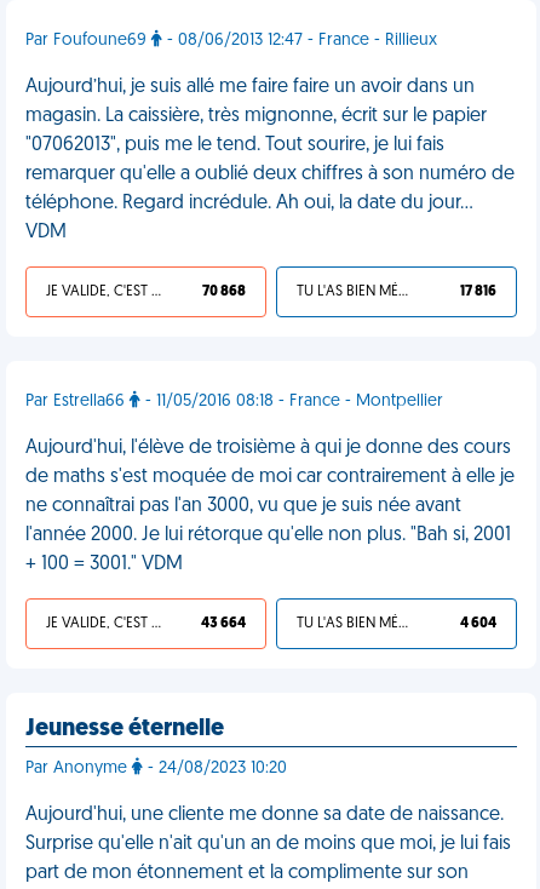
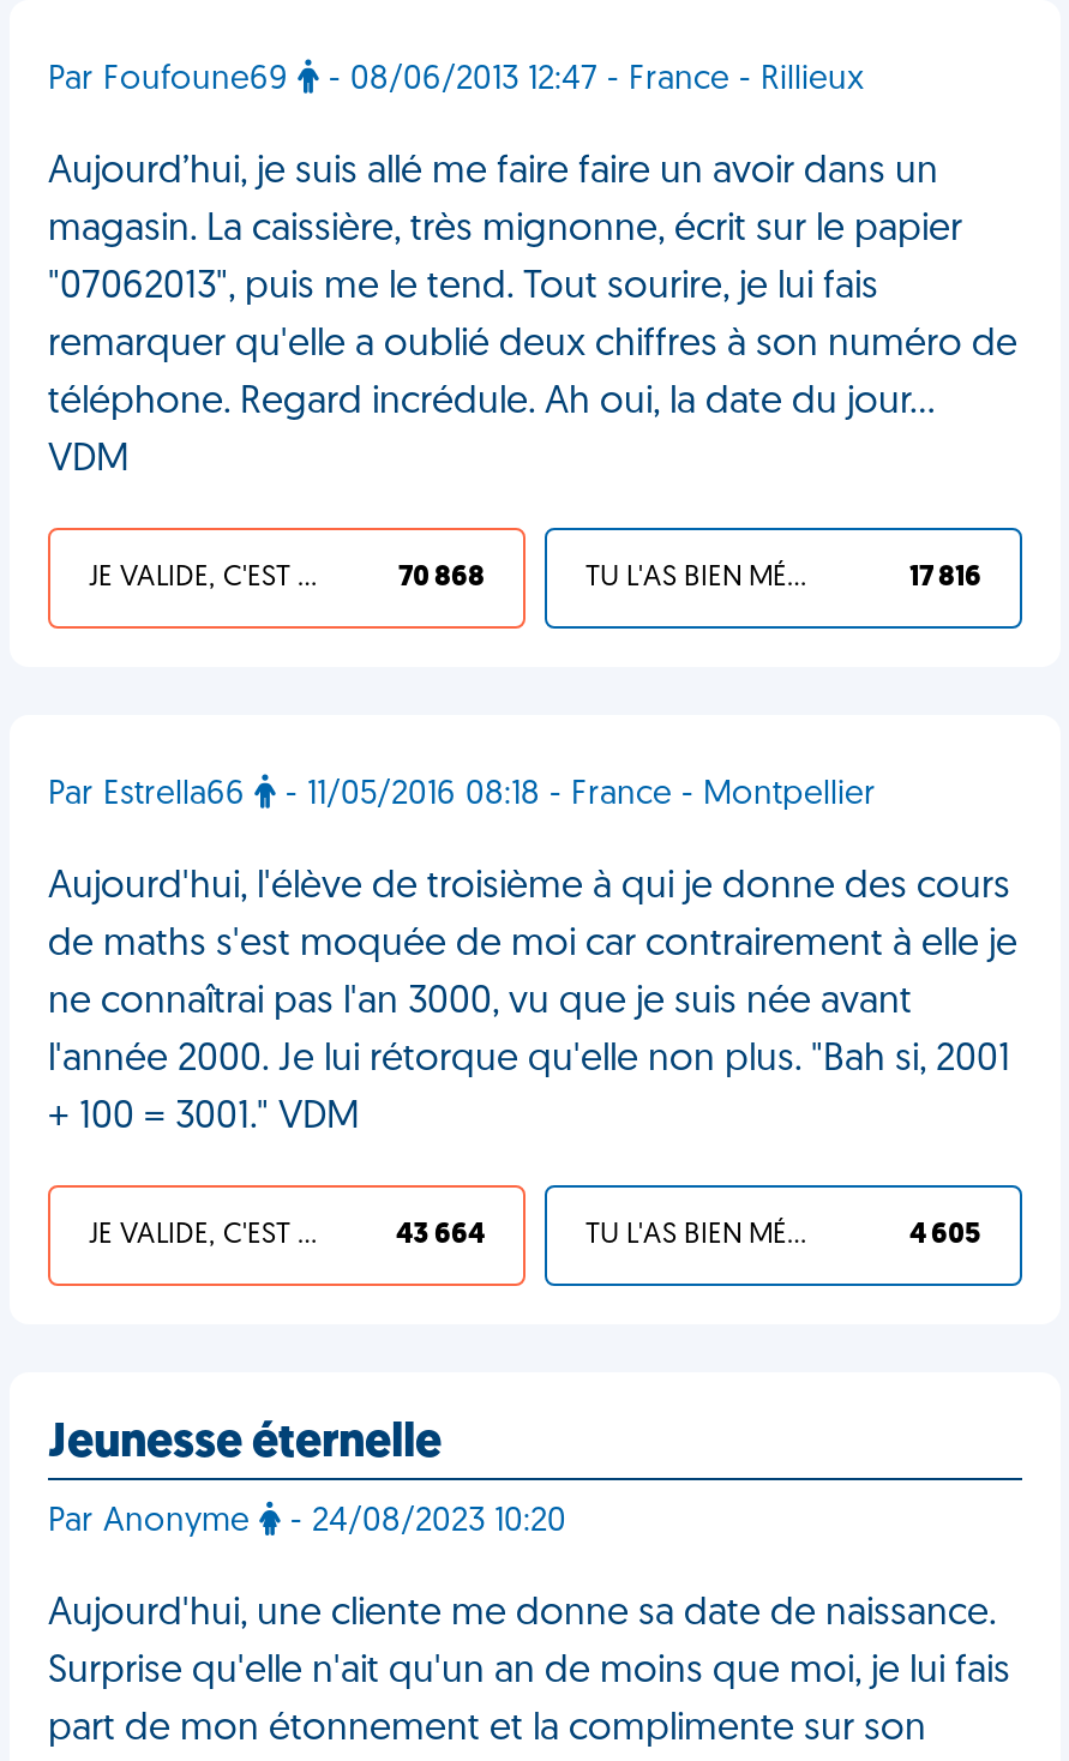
[460,616,496,631] 4 604 -> [909,1221,981,1250] 4 605

